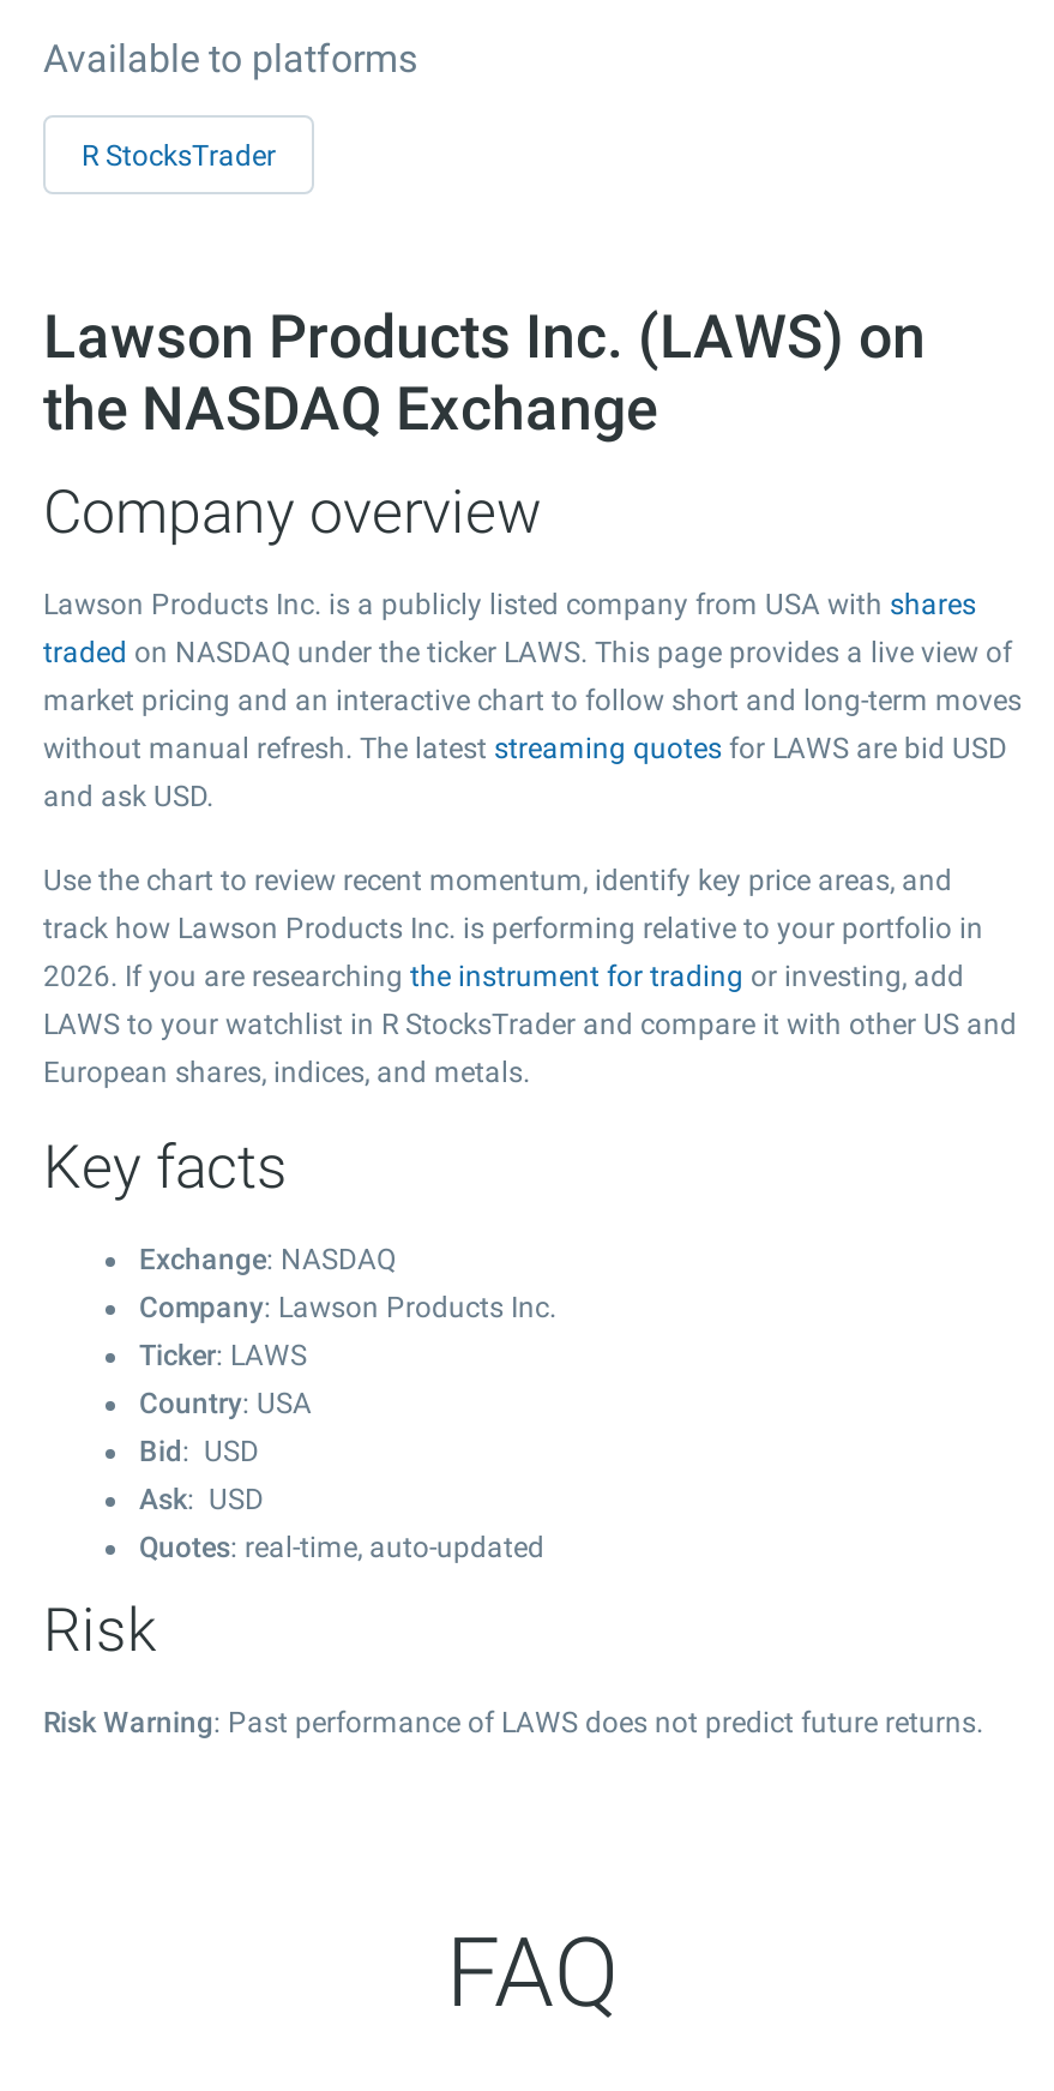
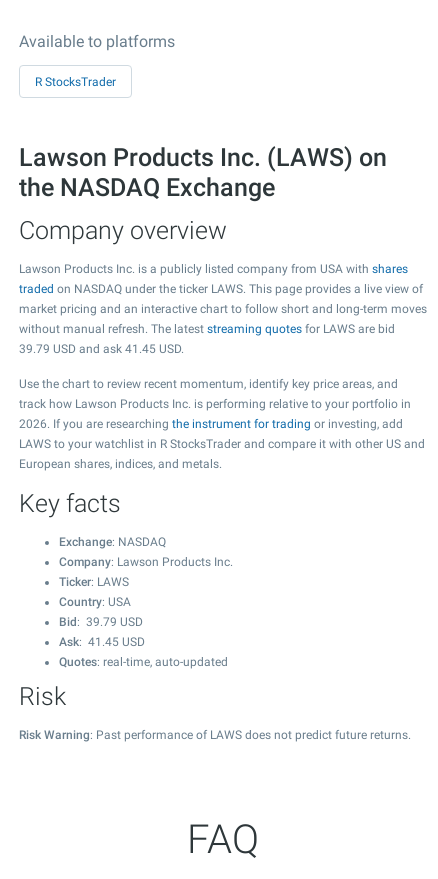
[43,732,1007,813] without manual refresh. The latest streaming quotes for LAWS are bid USD | and ask USD. -> [19,322,395,356] without manual refresh. The latest streaming quotes for LAWS are bid | 39.79 USD and ask 41.45 USD.
[139,1435,264,1516] Bid: USD | Ask: USD -> [59,615,145,649] Bid: 39.79 USD | Ask: 41.45 USD

